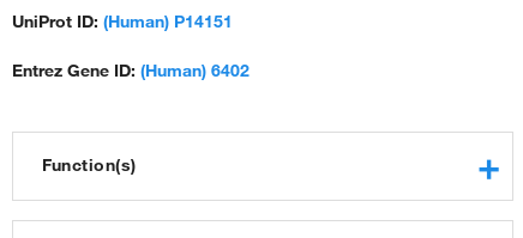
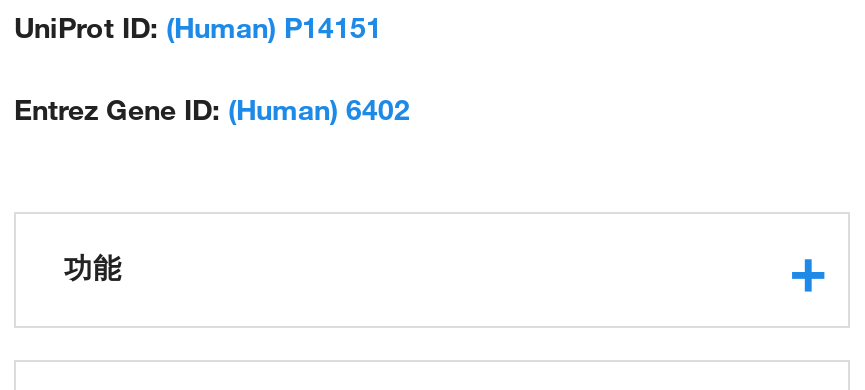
[42,154,136,176] Function(s) -> [64,250,122,286] 功能

